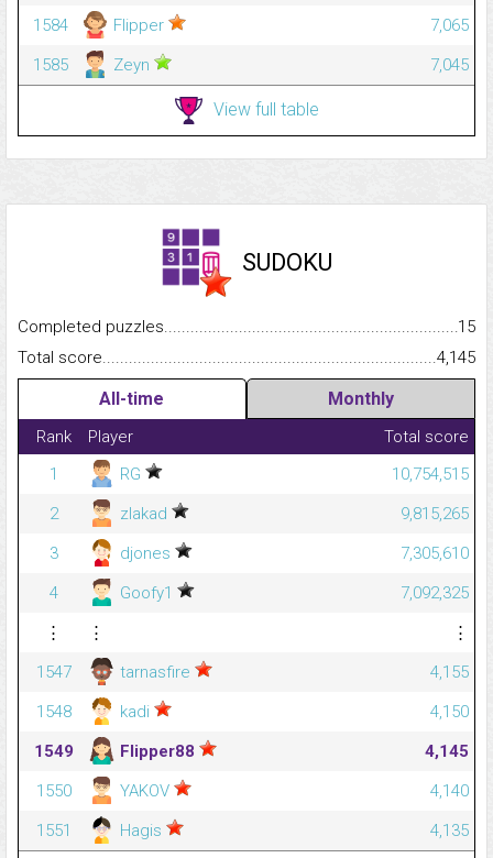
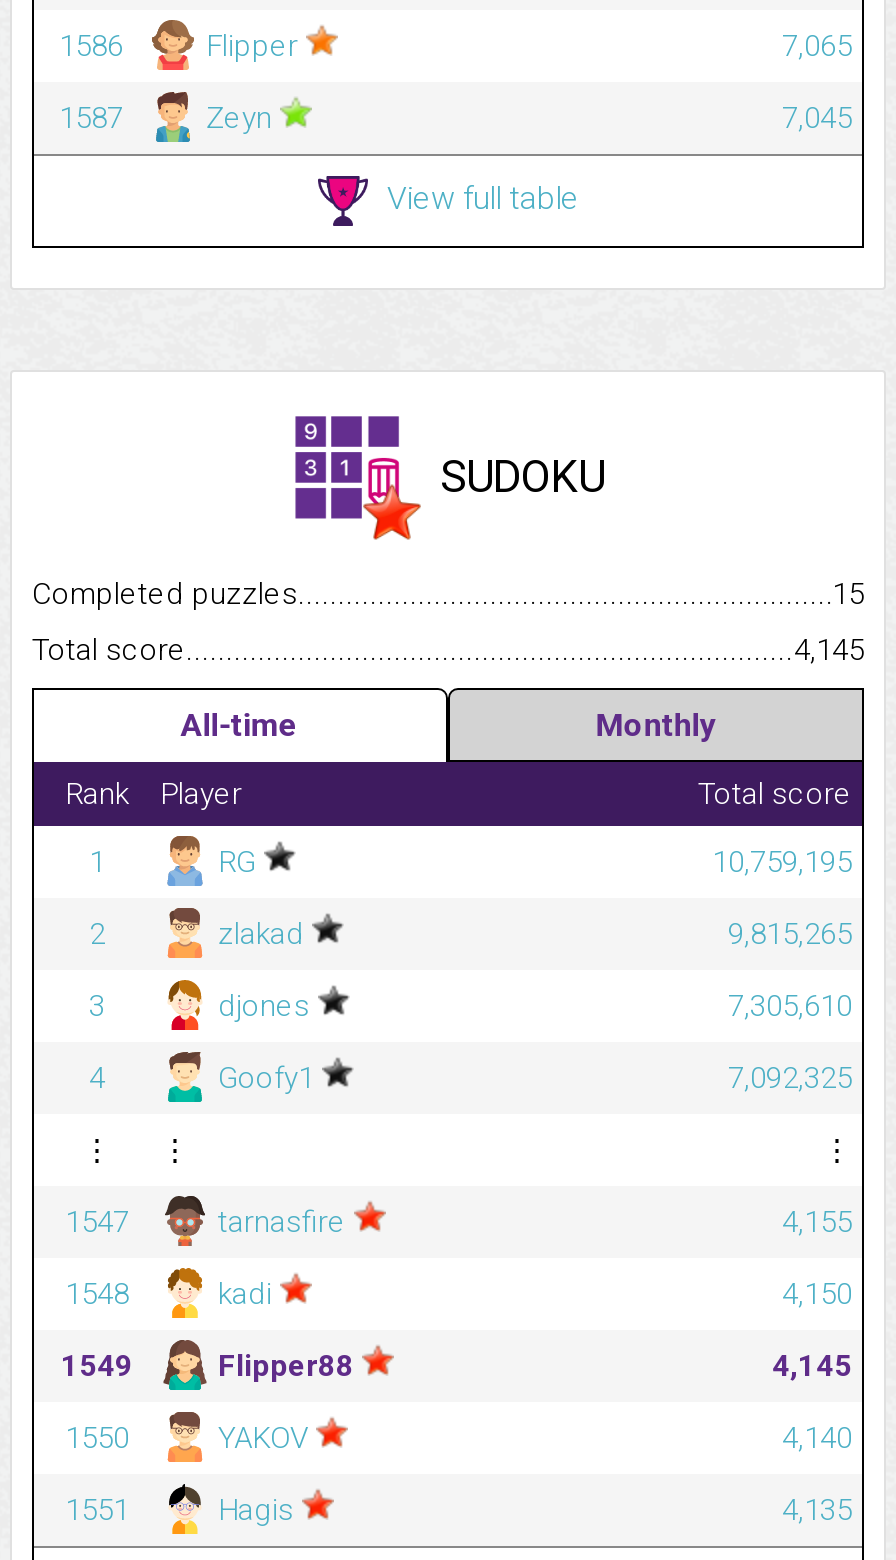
[32,16,68,35] 1584 -> [59,28,123,64] 1586
[32,55,68,75] 1585 -> [59,100,123,136] 1587
[392,464,469,484] 10,754,515 -> [712,844,852,880] 10,759,195

